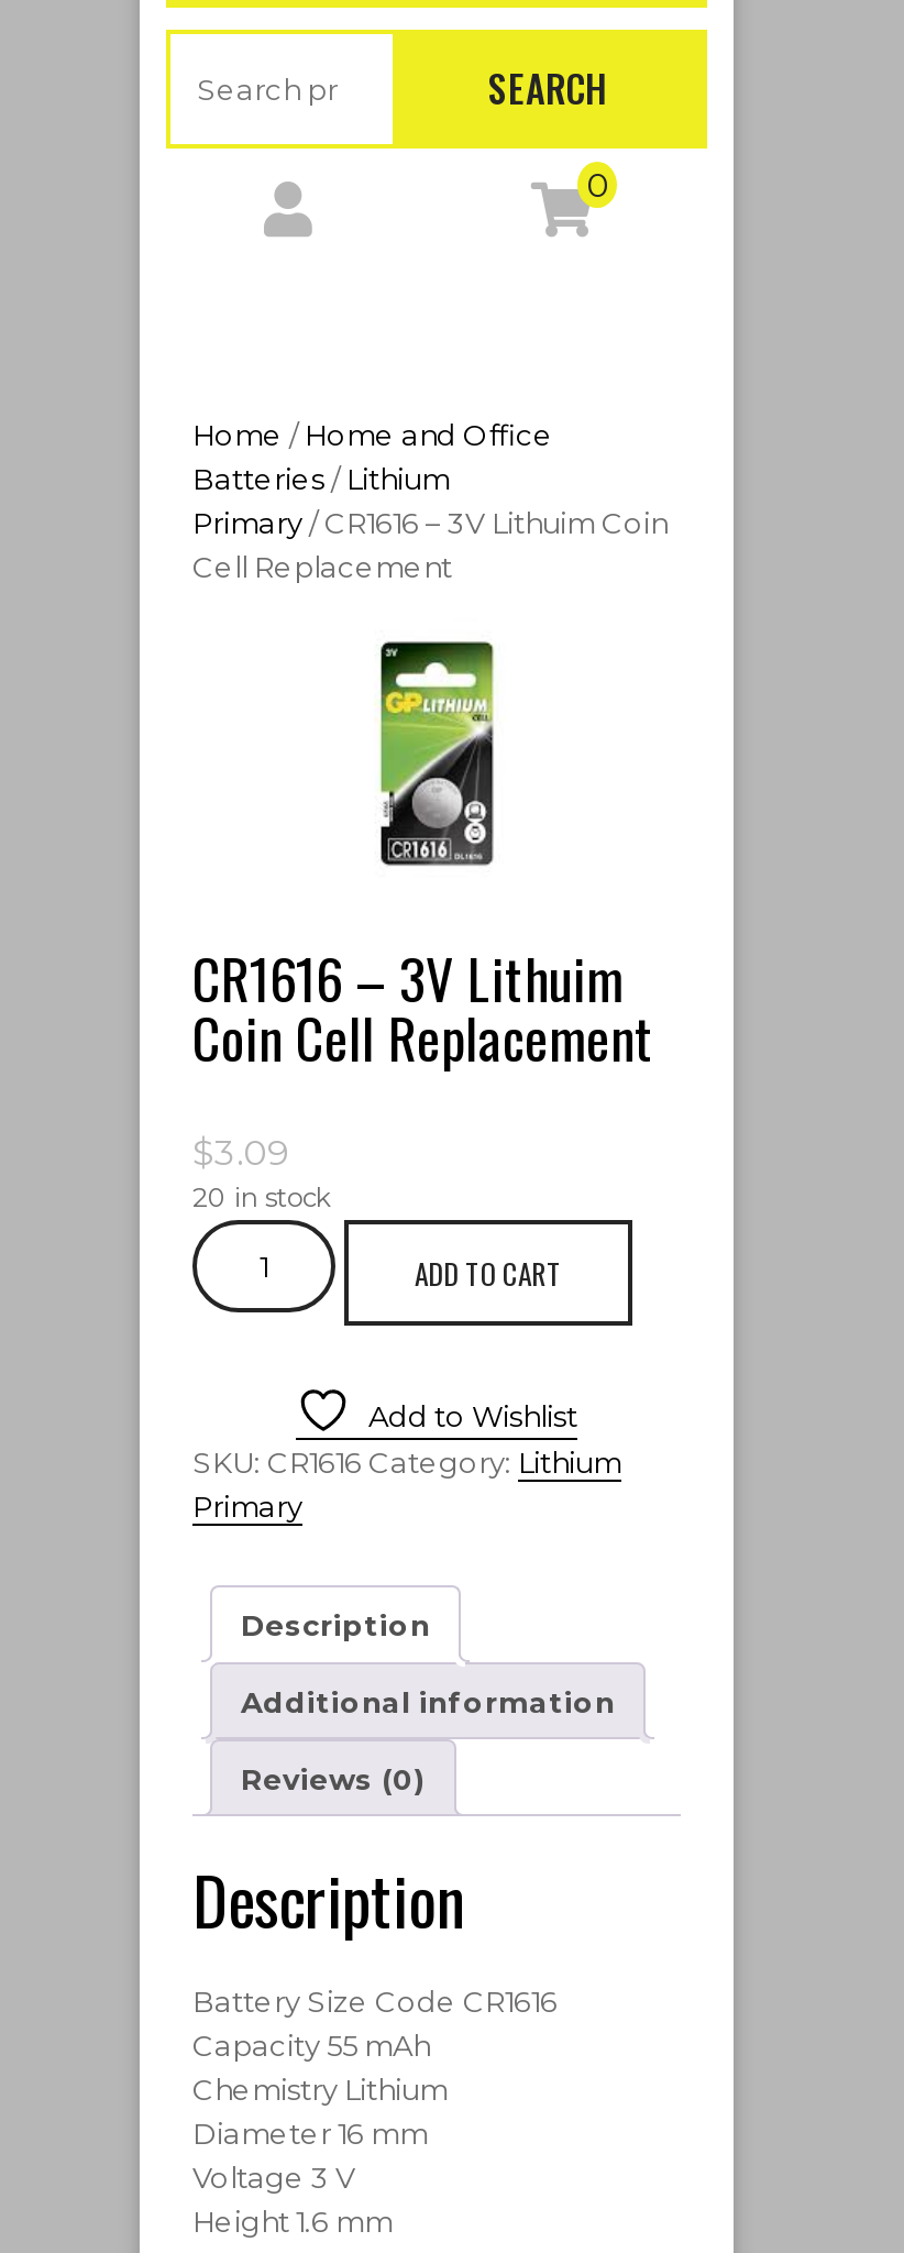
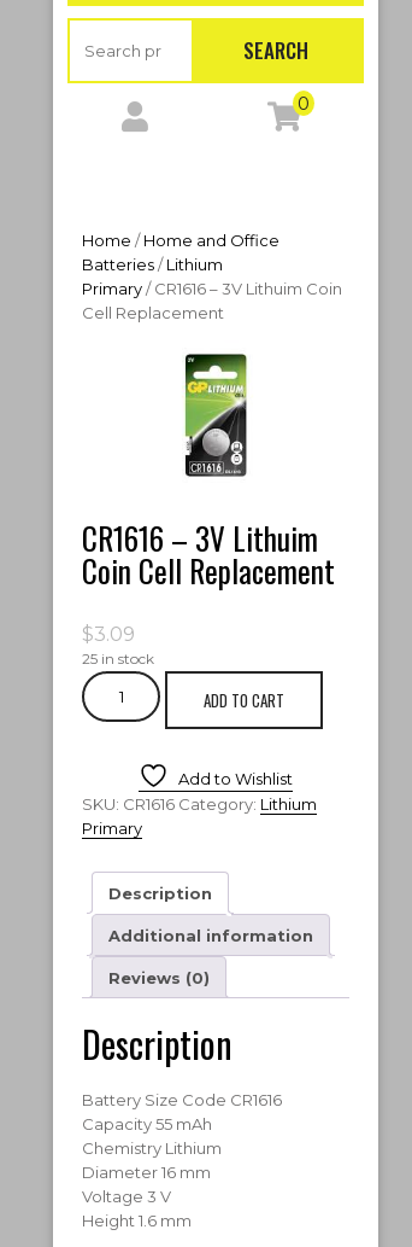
[192,1181,331,1214] 20 in stock -> [82,650,154,668] 25 in stock

